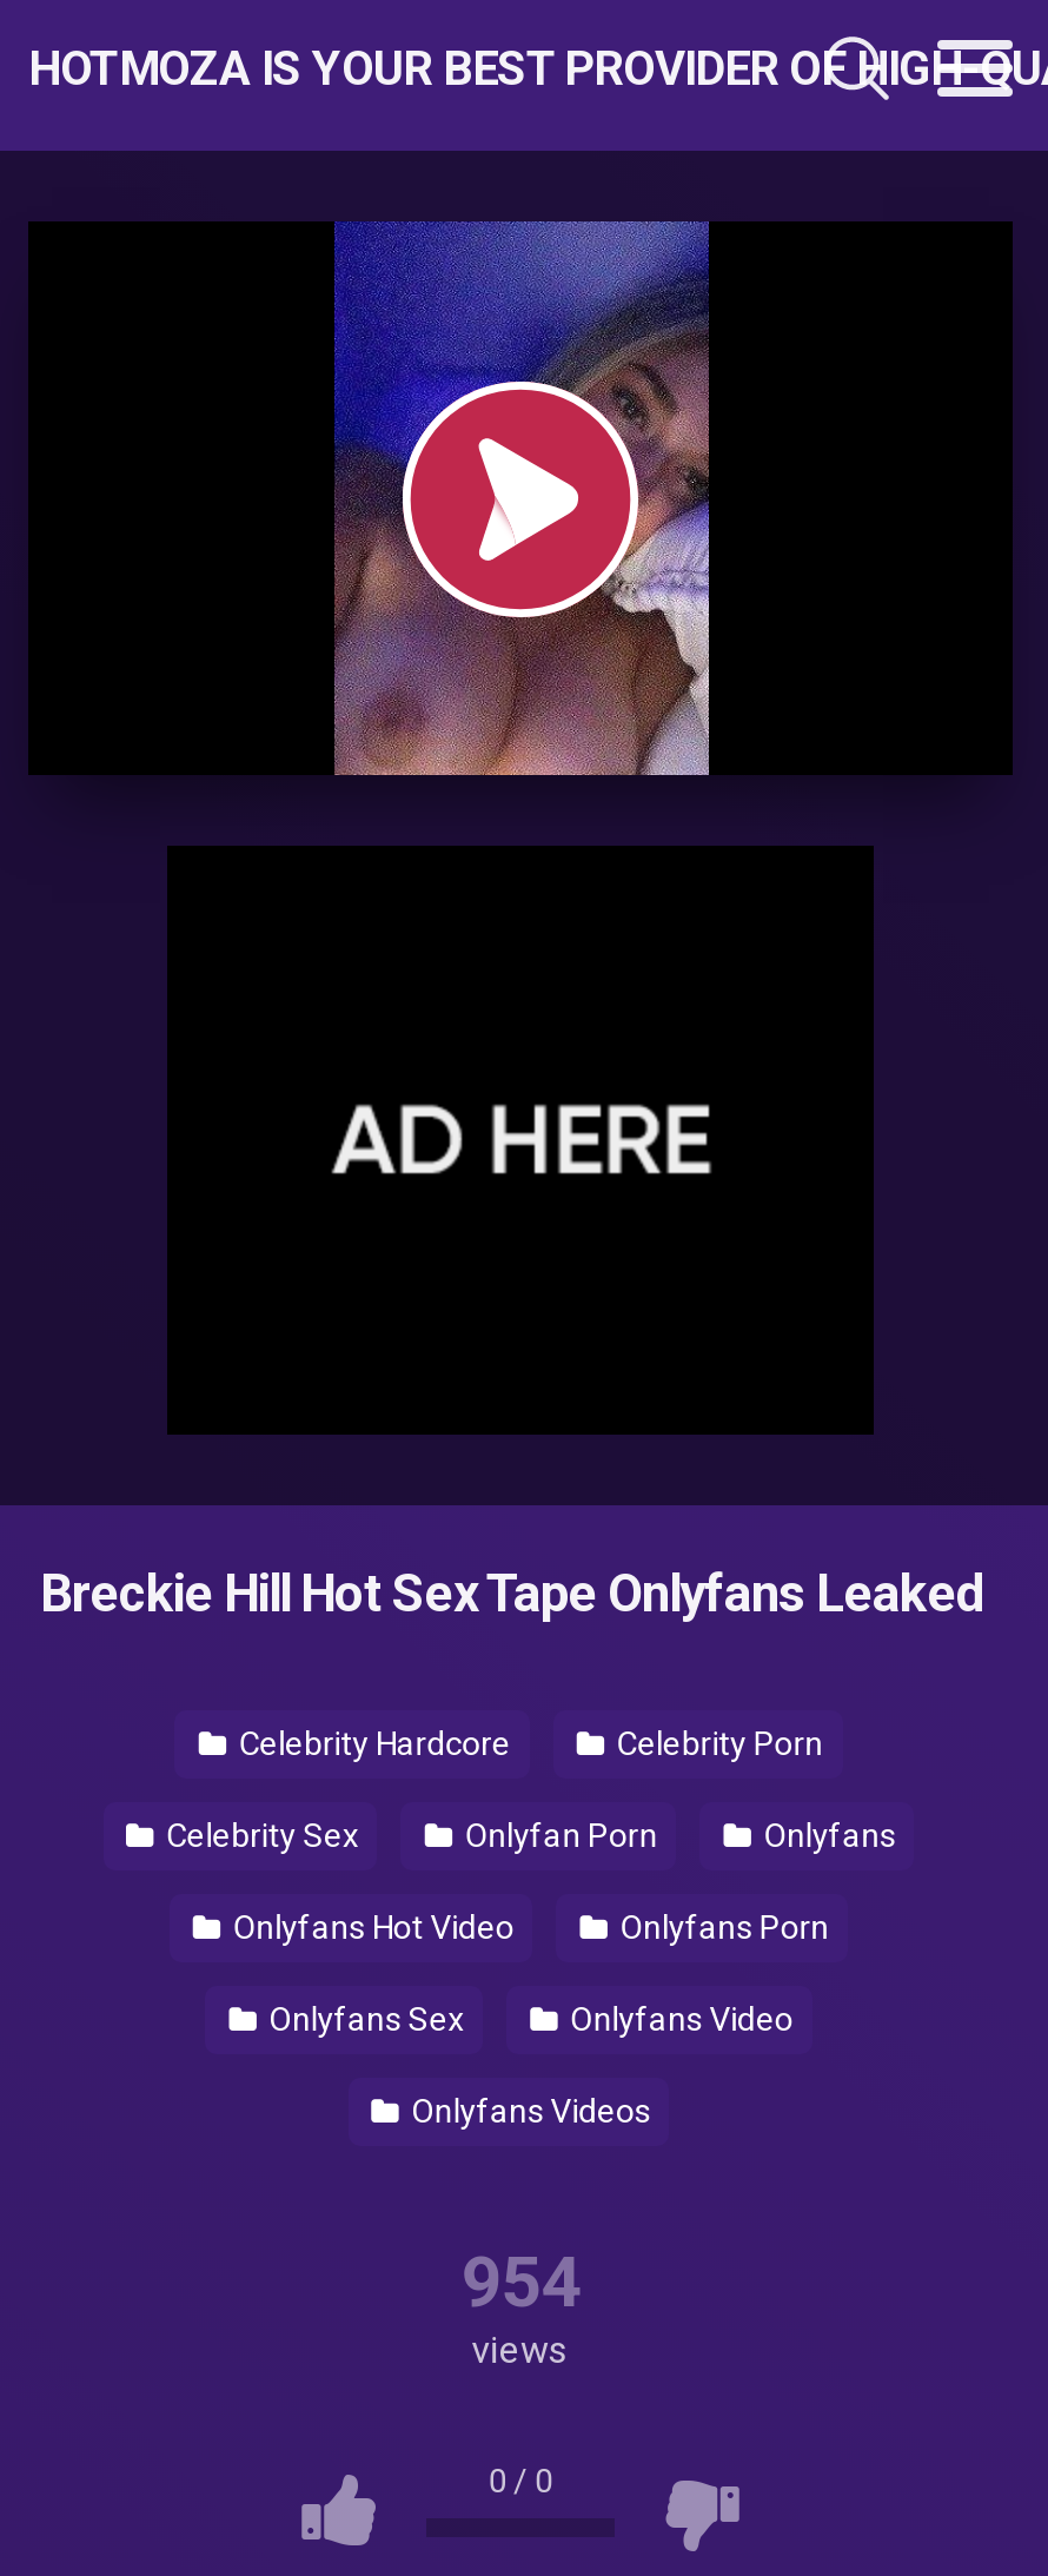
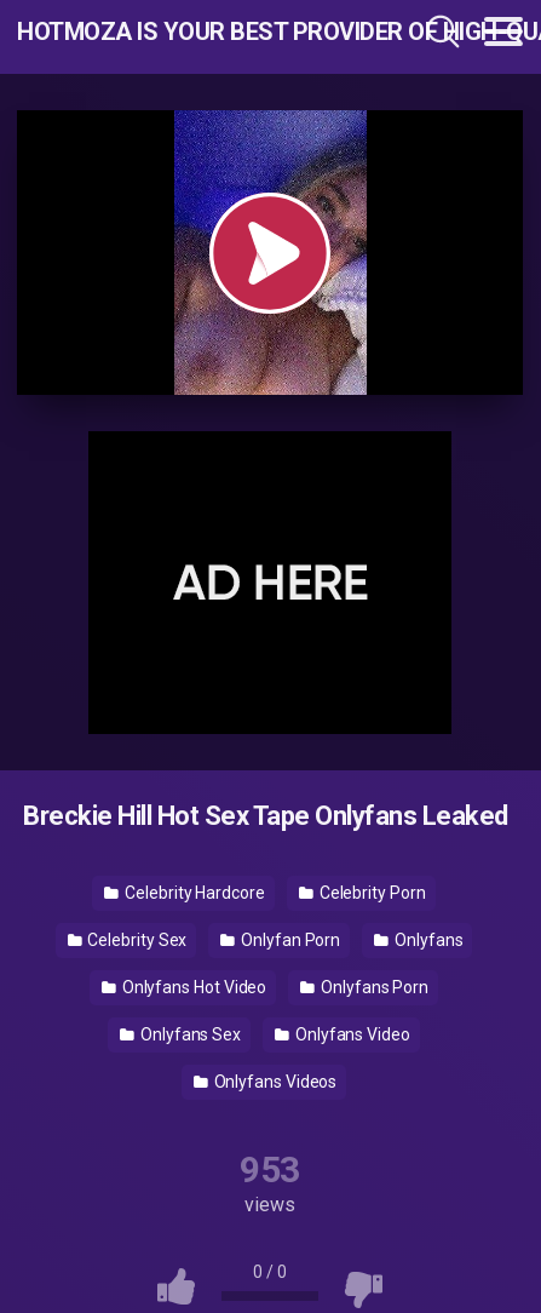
[461,2241,580,2323] 954 -> [239,1148,301,1191] 953

